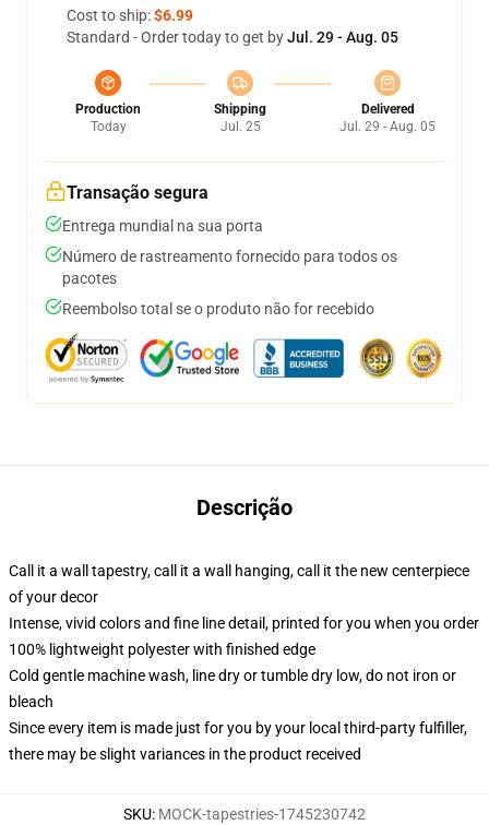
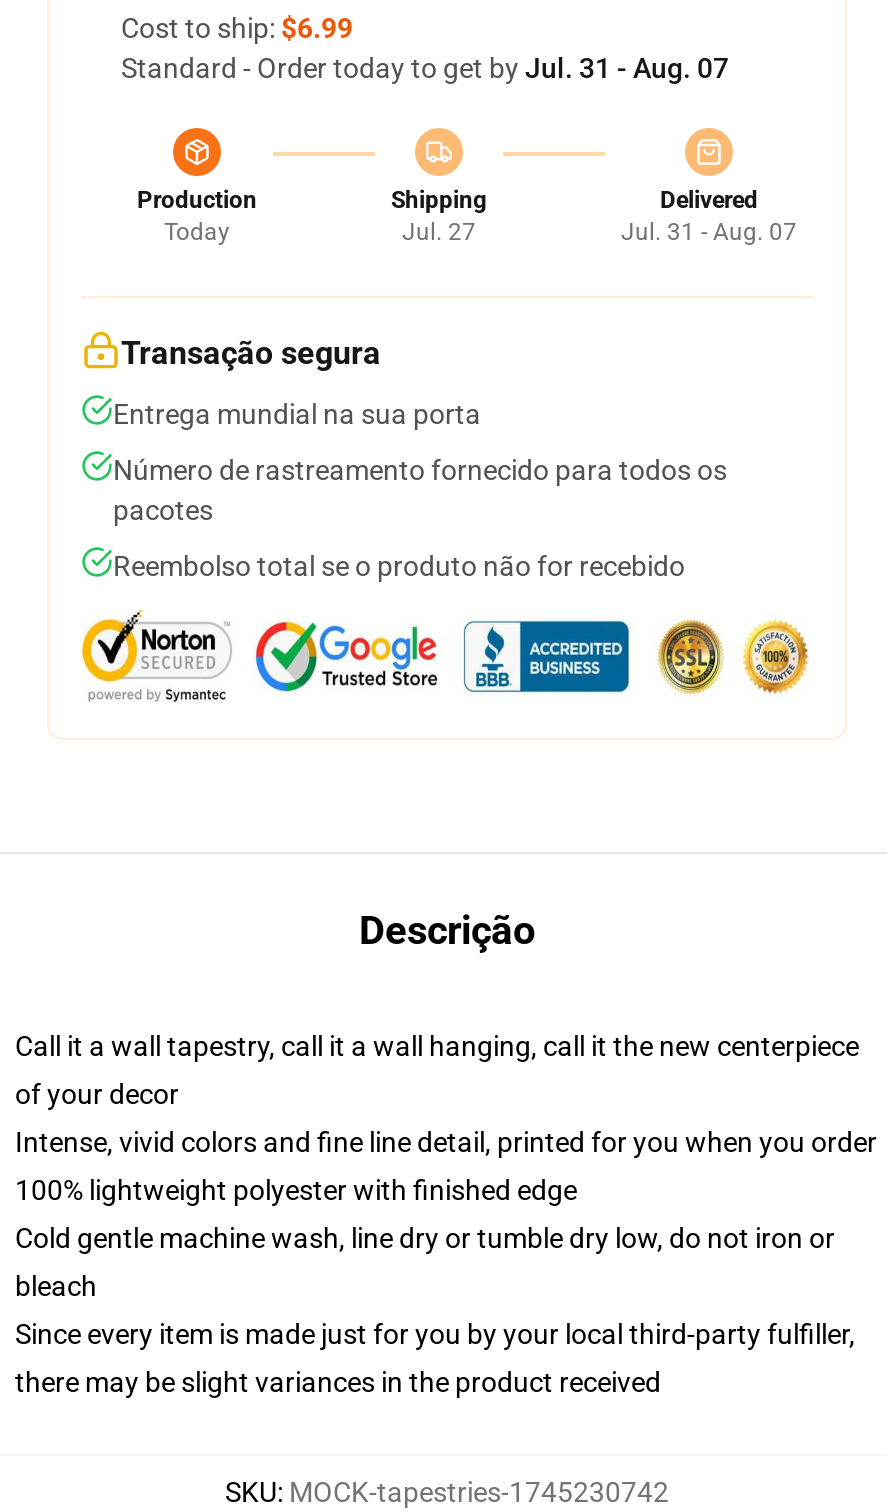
[67,28,398,46] Standard - Order today to get by Jul. 29 - Aug. 05 -> [121,52,729,84] Standard - Order today to get by Jul. 31 - Aug. 07
[220,119,260,134] Jul. 25 -> [402,218,476,246] Jul. 27
[339,119,436,134] Jul. 29 - Aug. 05 -> [621,218,797,246] Jul. 31 - Aug. 07

